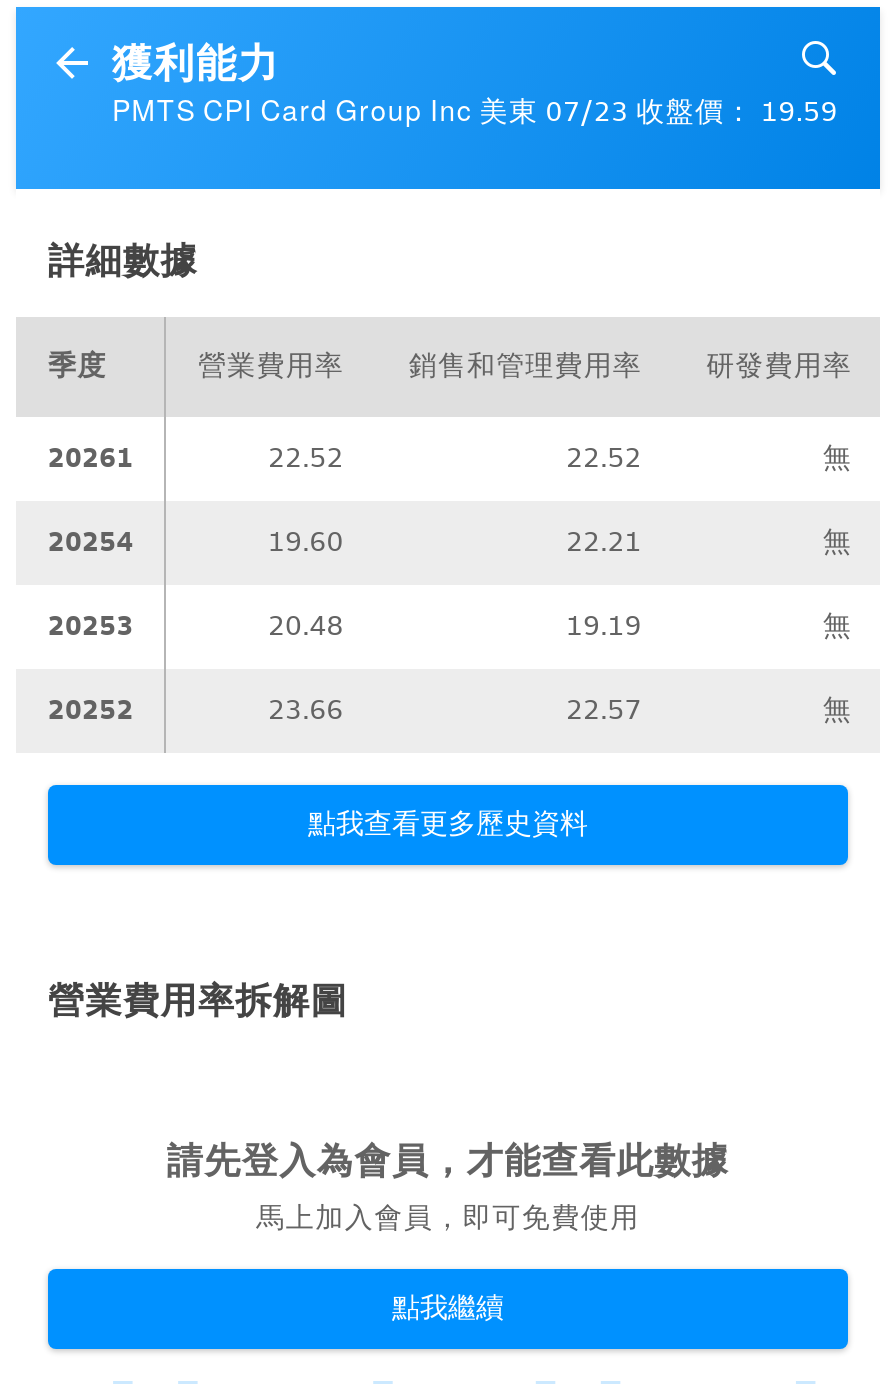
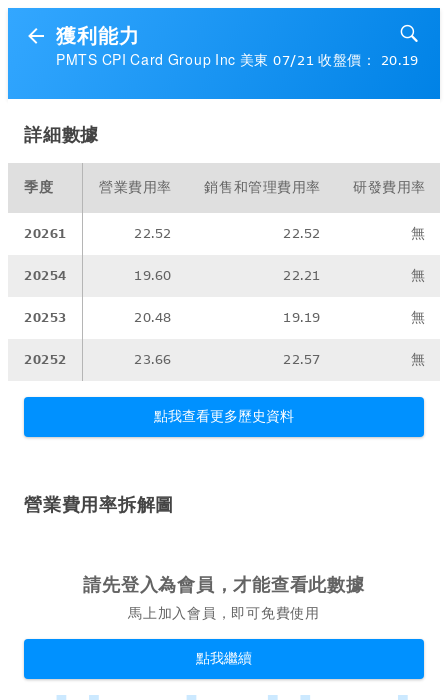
[112,95,838,129] PMTS CPI Card Group Inc 美東 07/23 收盤價： 19.59 -> [56,52,419,69] PMTS CPI Card Group Inc 美東 07/21 收盤價： 20.19

